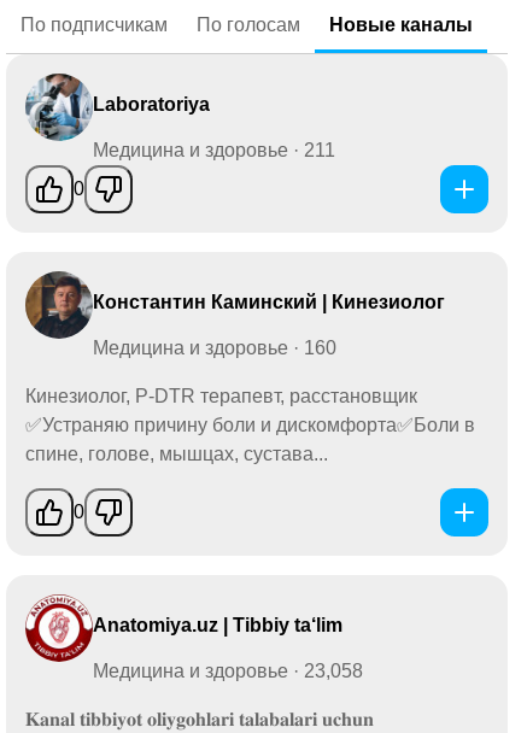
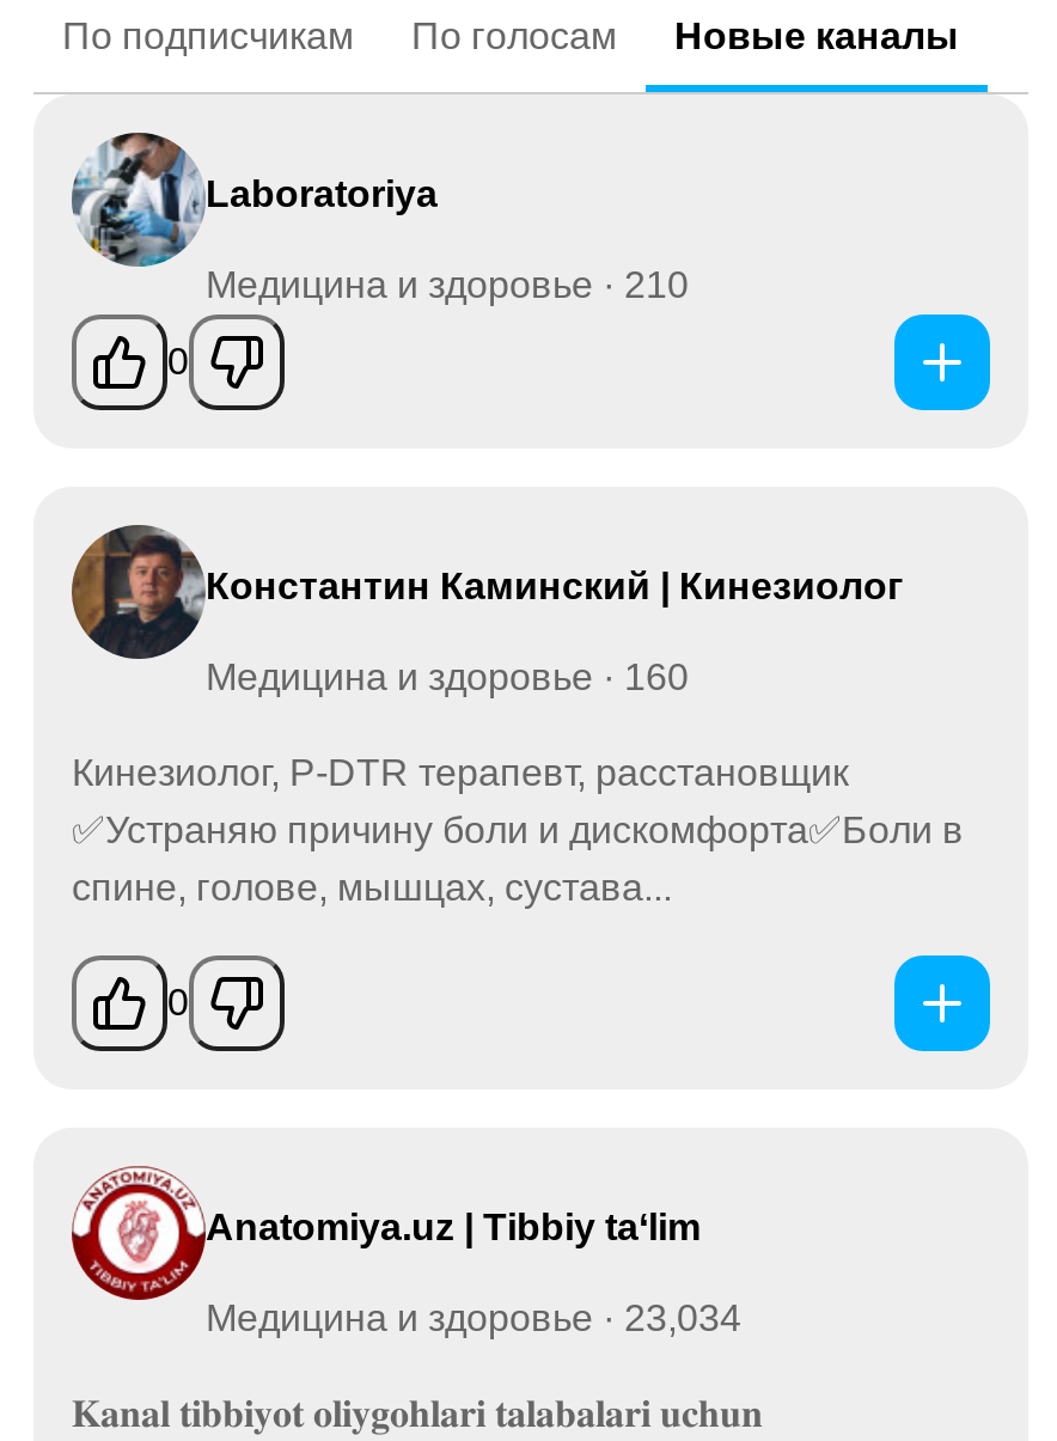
[93,140,335,160] Медицина и здоровье · 211 -> [206,264,689,304] Медицина и здоровье · 210
[93,660,363,681] Медицина и здоровье · 23,058 -> [206,1297,741,1338] Медицина и здоровье · 23,034

